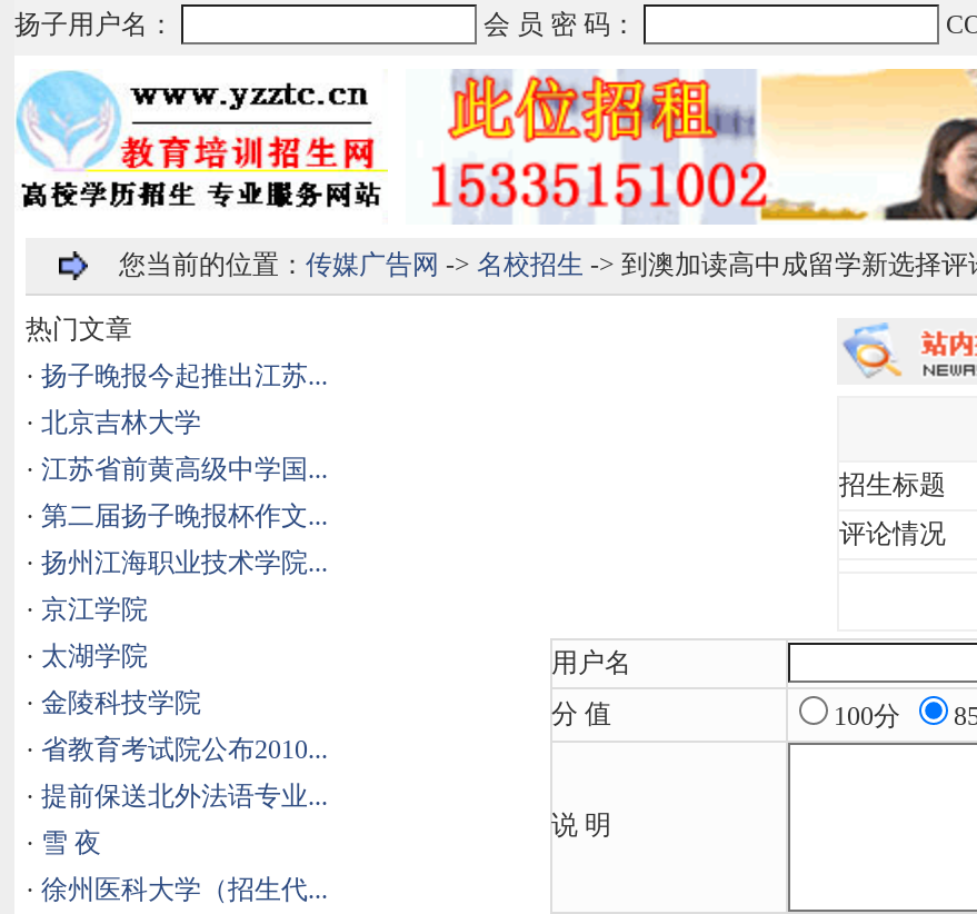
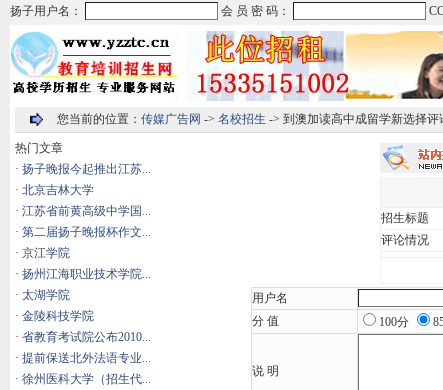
moved [26,547,328,578] -> [15,267,151,281]: ·扬州江海职业技术学院...
[26,827,101,858] ·雪 夜 -> none

